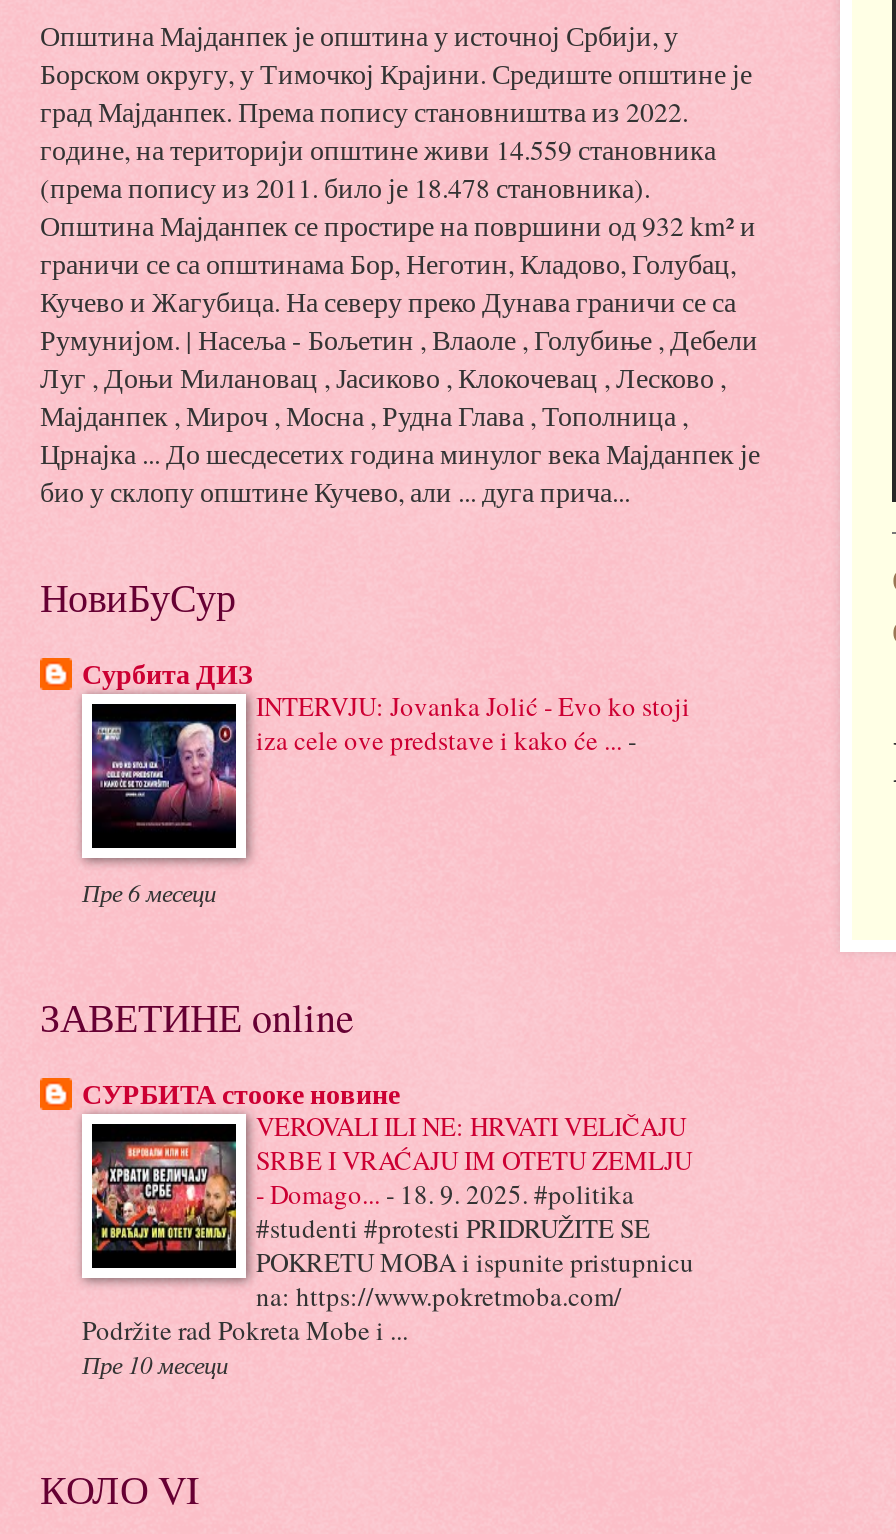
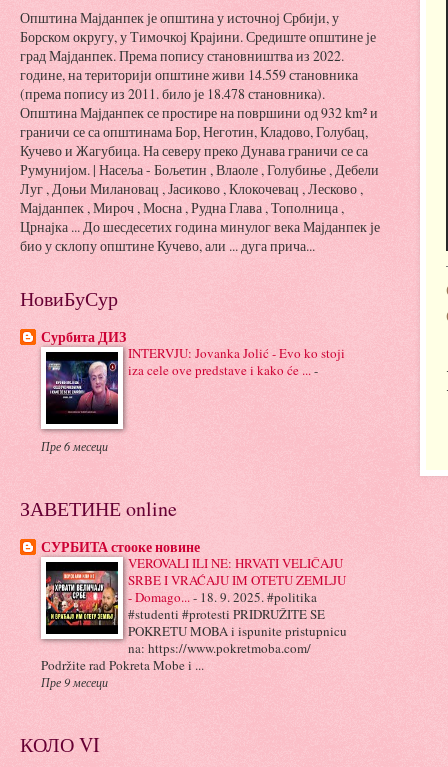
[82,1347,228,1379] Пре 10 месеци -> [41,674,108,690] Пре 9 месеци

